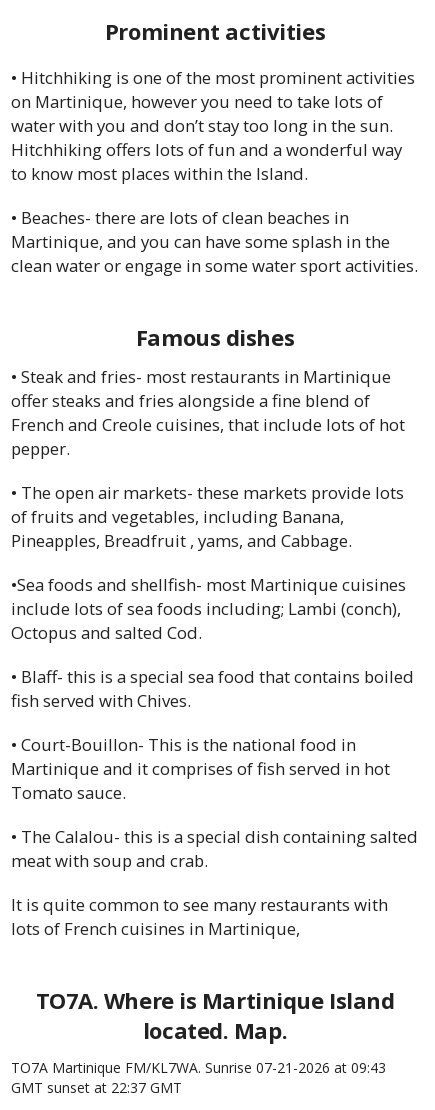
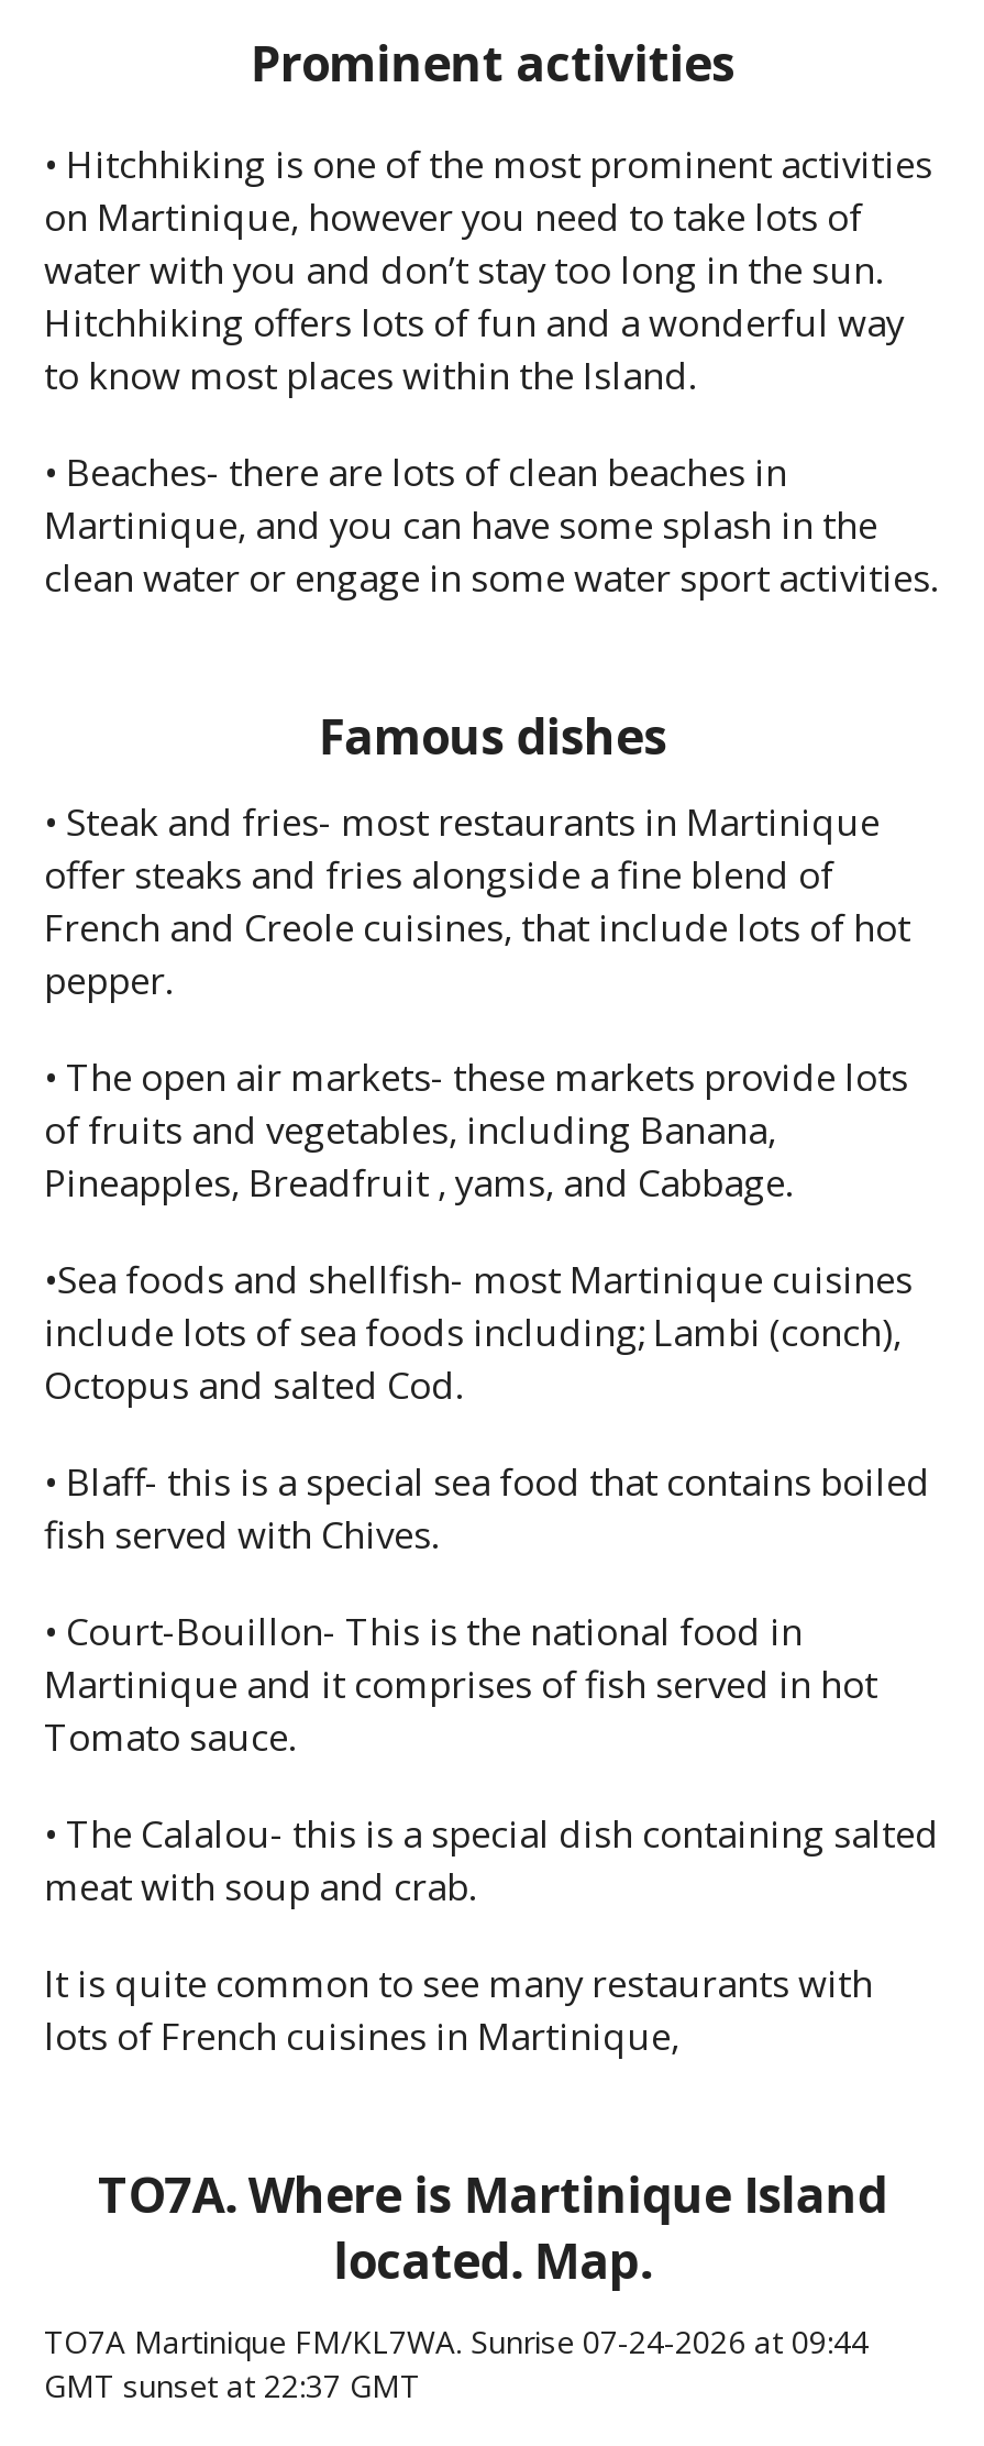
[11,1058,386,1077] TO7A Martinique FM/KL7WA. Sunrise 07-21-2026 at 09:43 -> [44,2321,869,2363] TO7A Martinique FM/KL7WA. Sunrise 07-24-2026 at 09:44

